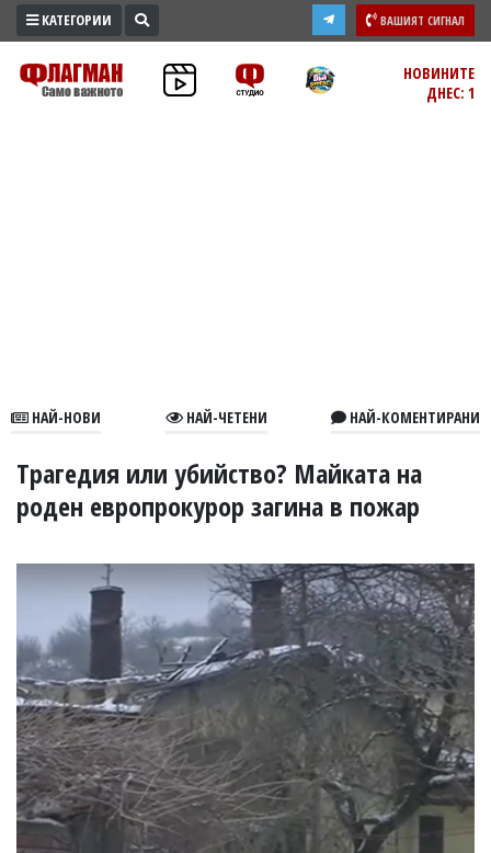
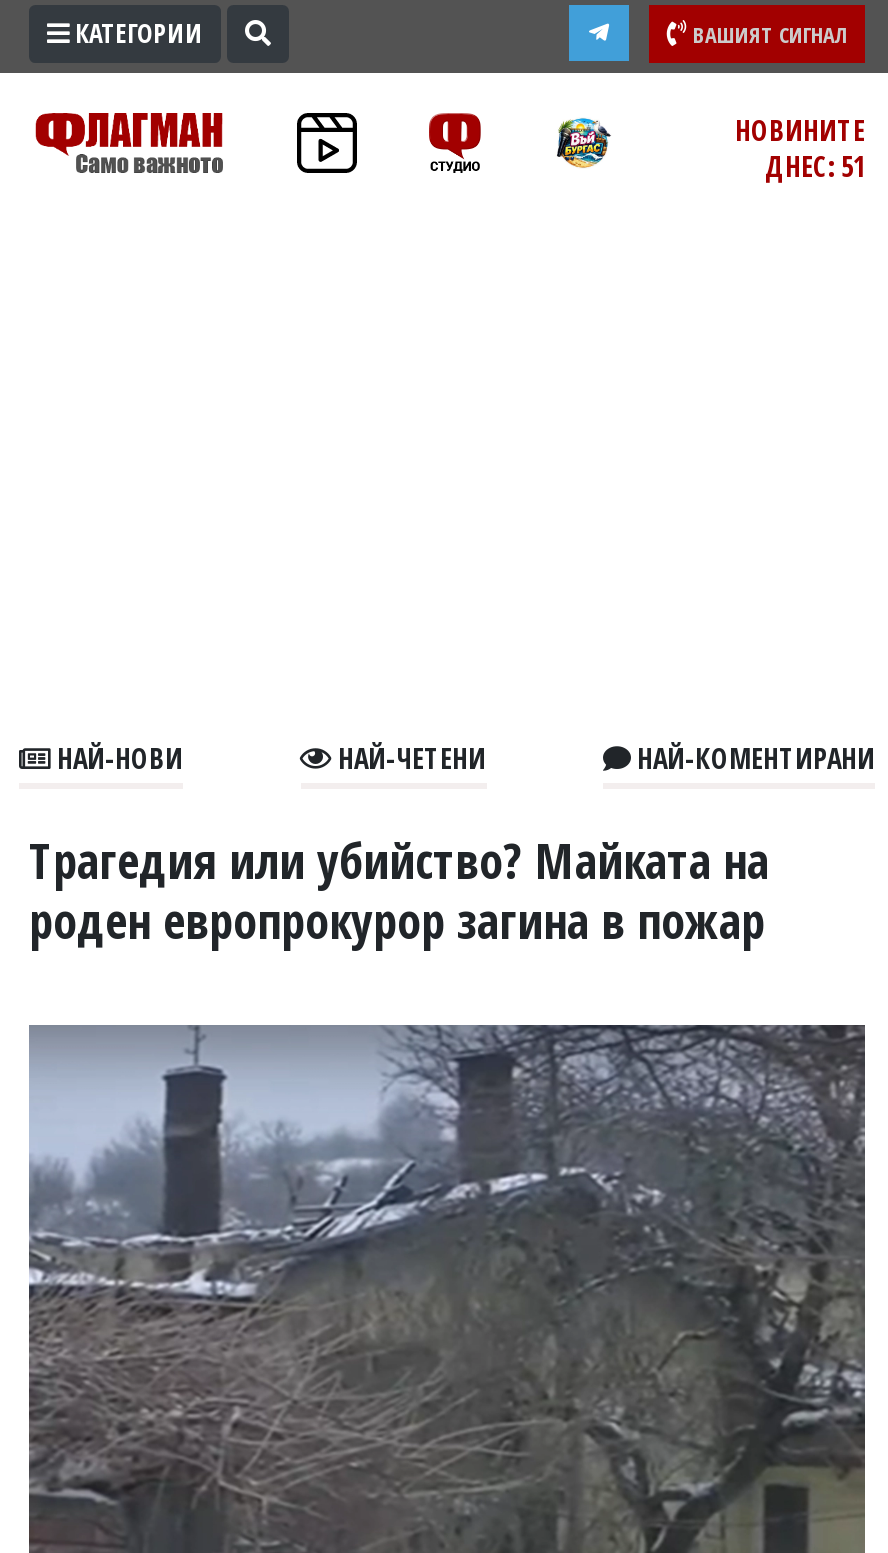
[426,82,475,103] ДНЕС: 1 -> [765,147,865,185] ДНЕС: 51

